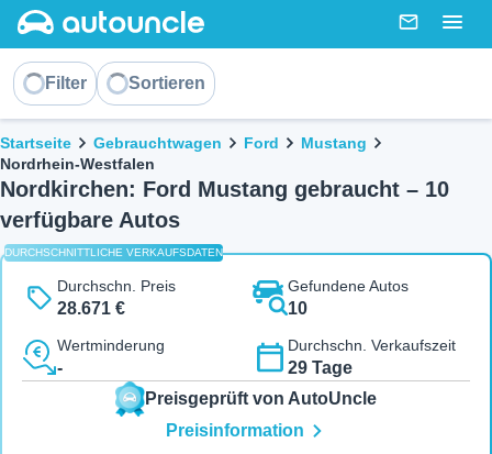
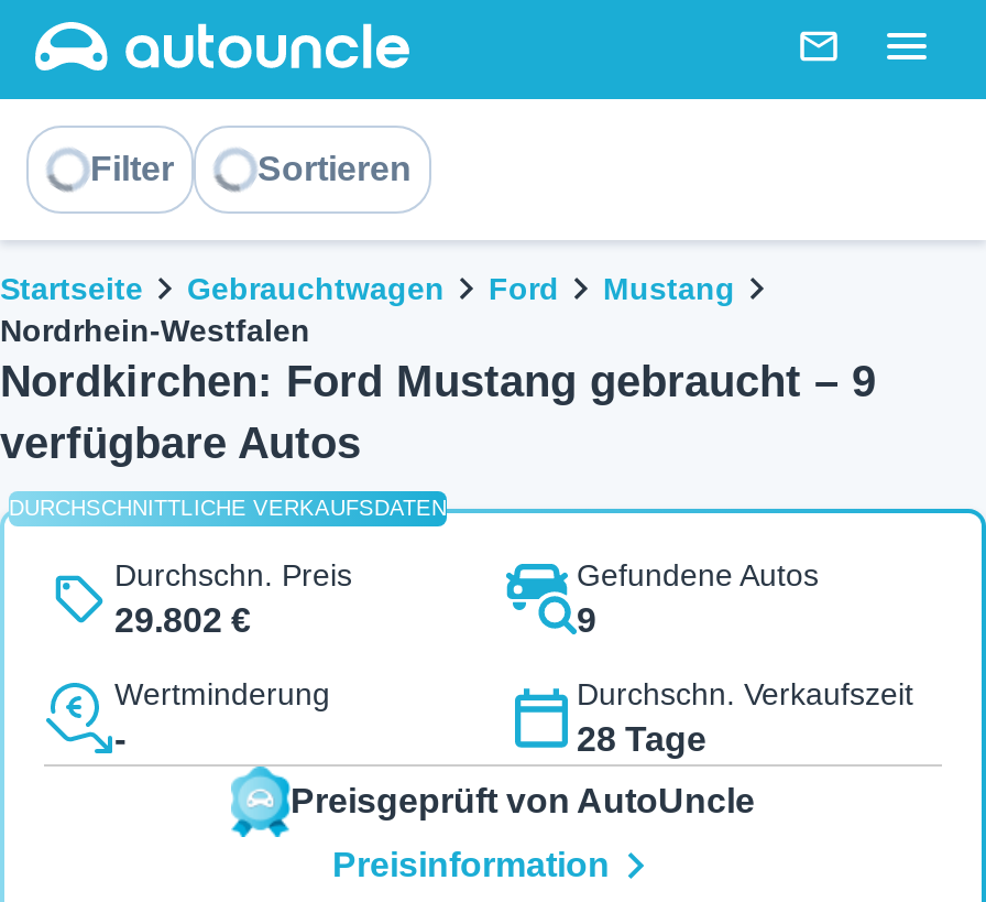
[0,177,449,201] Nordkirchen: Ford Mustang gebraucht – 10 -> [0,357,876,405] Nordkirchen: Ford Mustang gebraucht – 9
[57,299,125,318] 28.671 € -> [114,601,251,639] 29.802 €
[288,299,307,318] 10 -> [577,601,596,639] 9
[288,358,353,377] 29 Tage -> [577,720,706,758] 28 Tage

